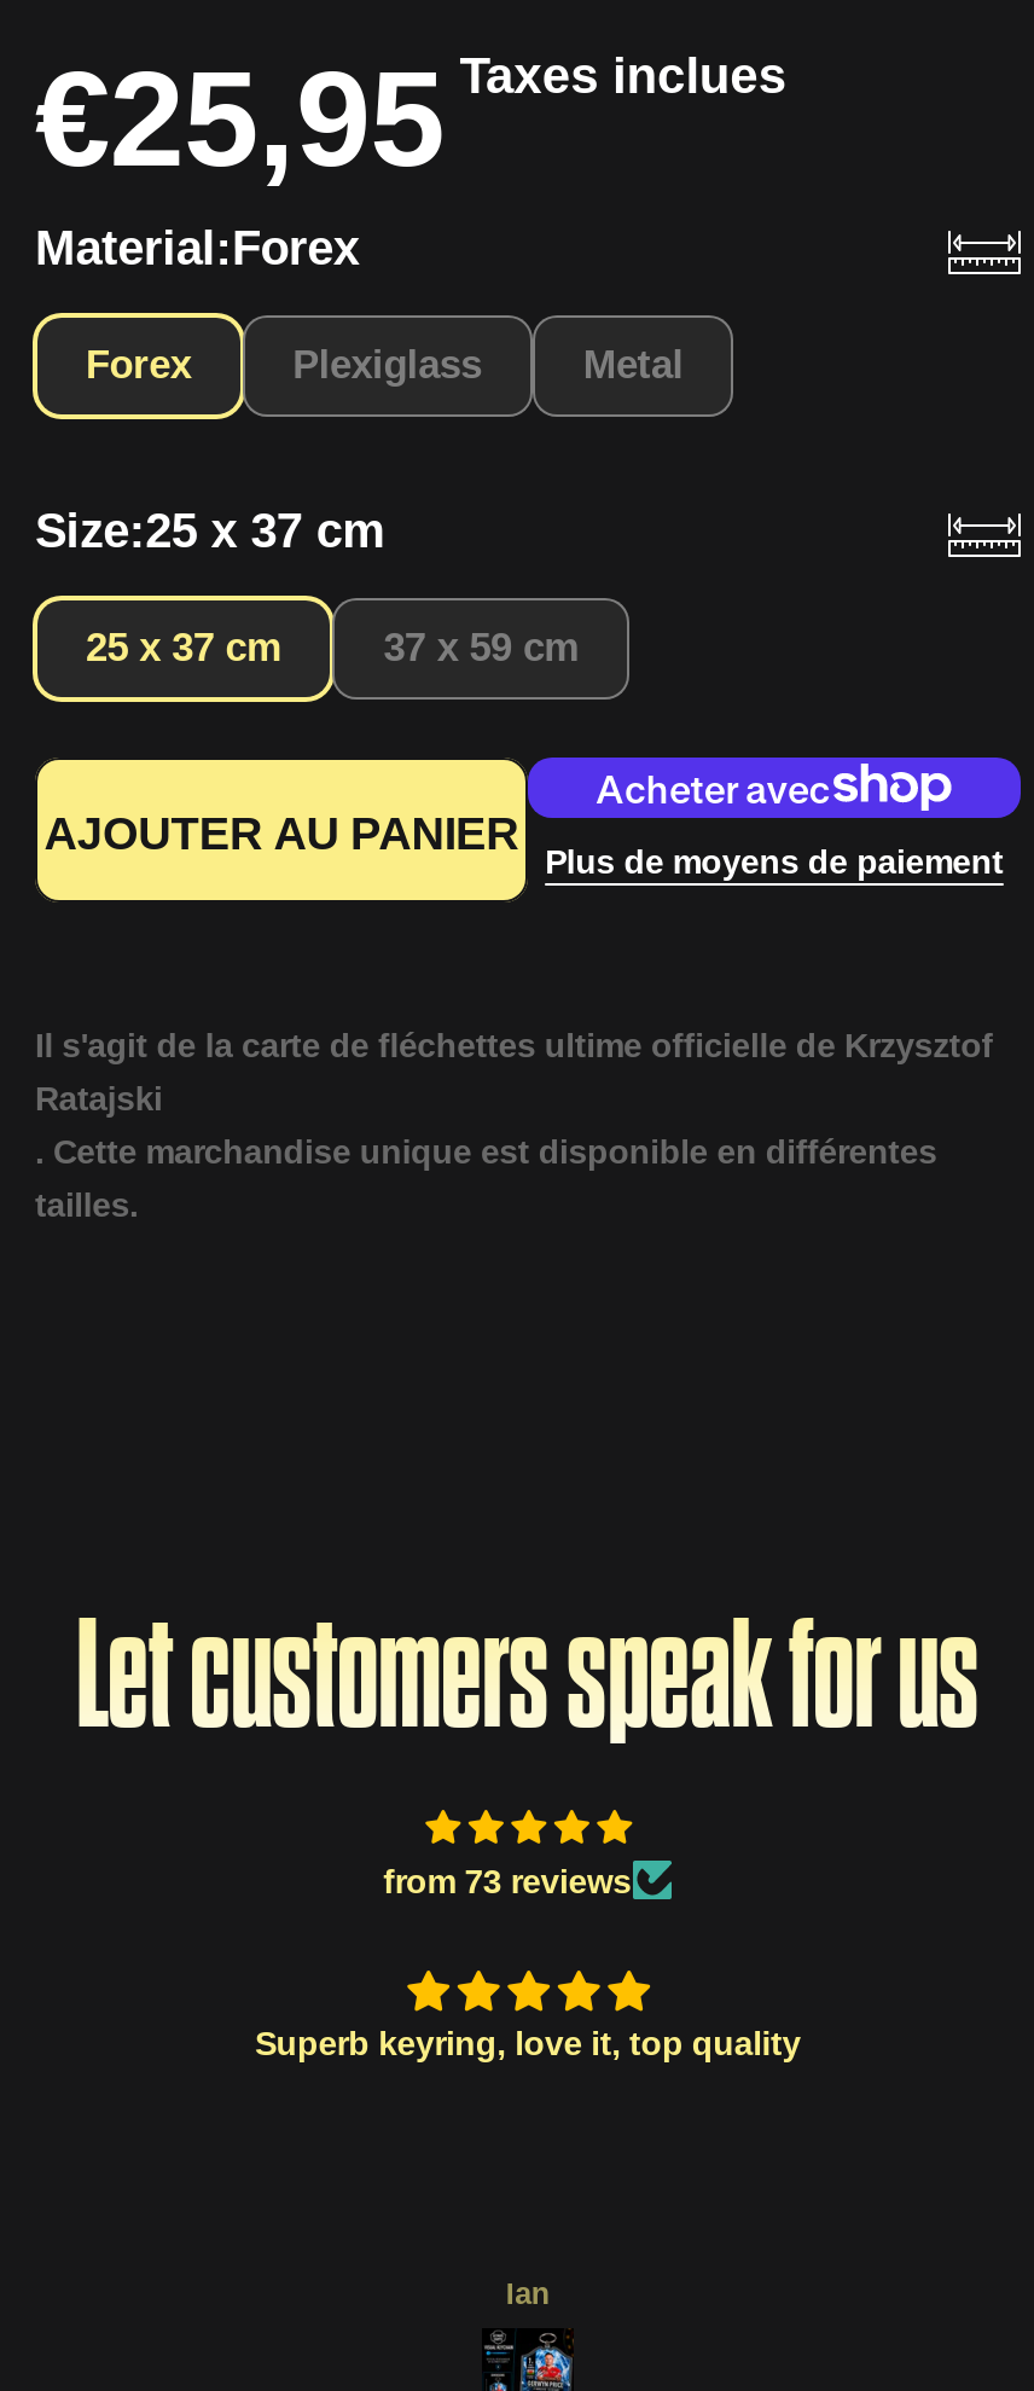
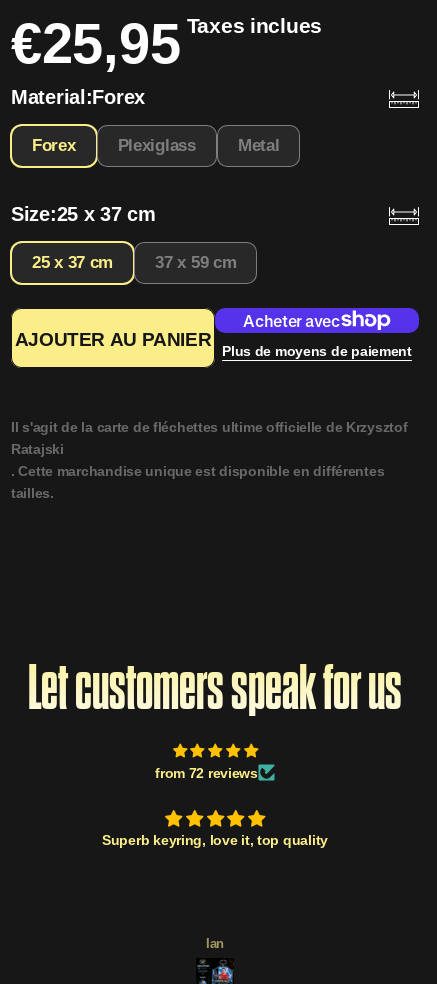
[383,1862,632,1900] from 73 reviews -> [155,765,258,781] from 72 reviews

